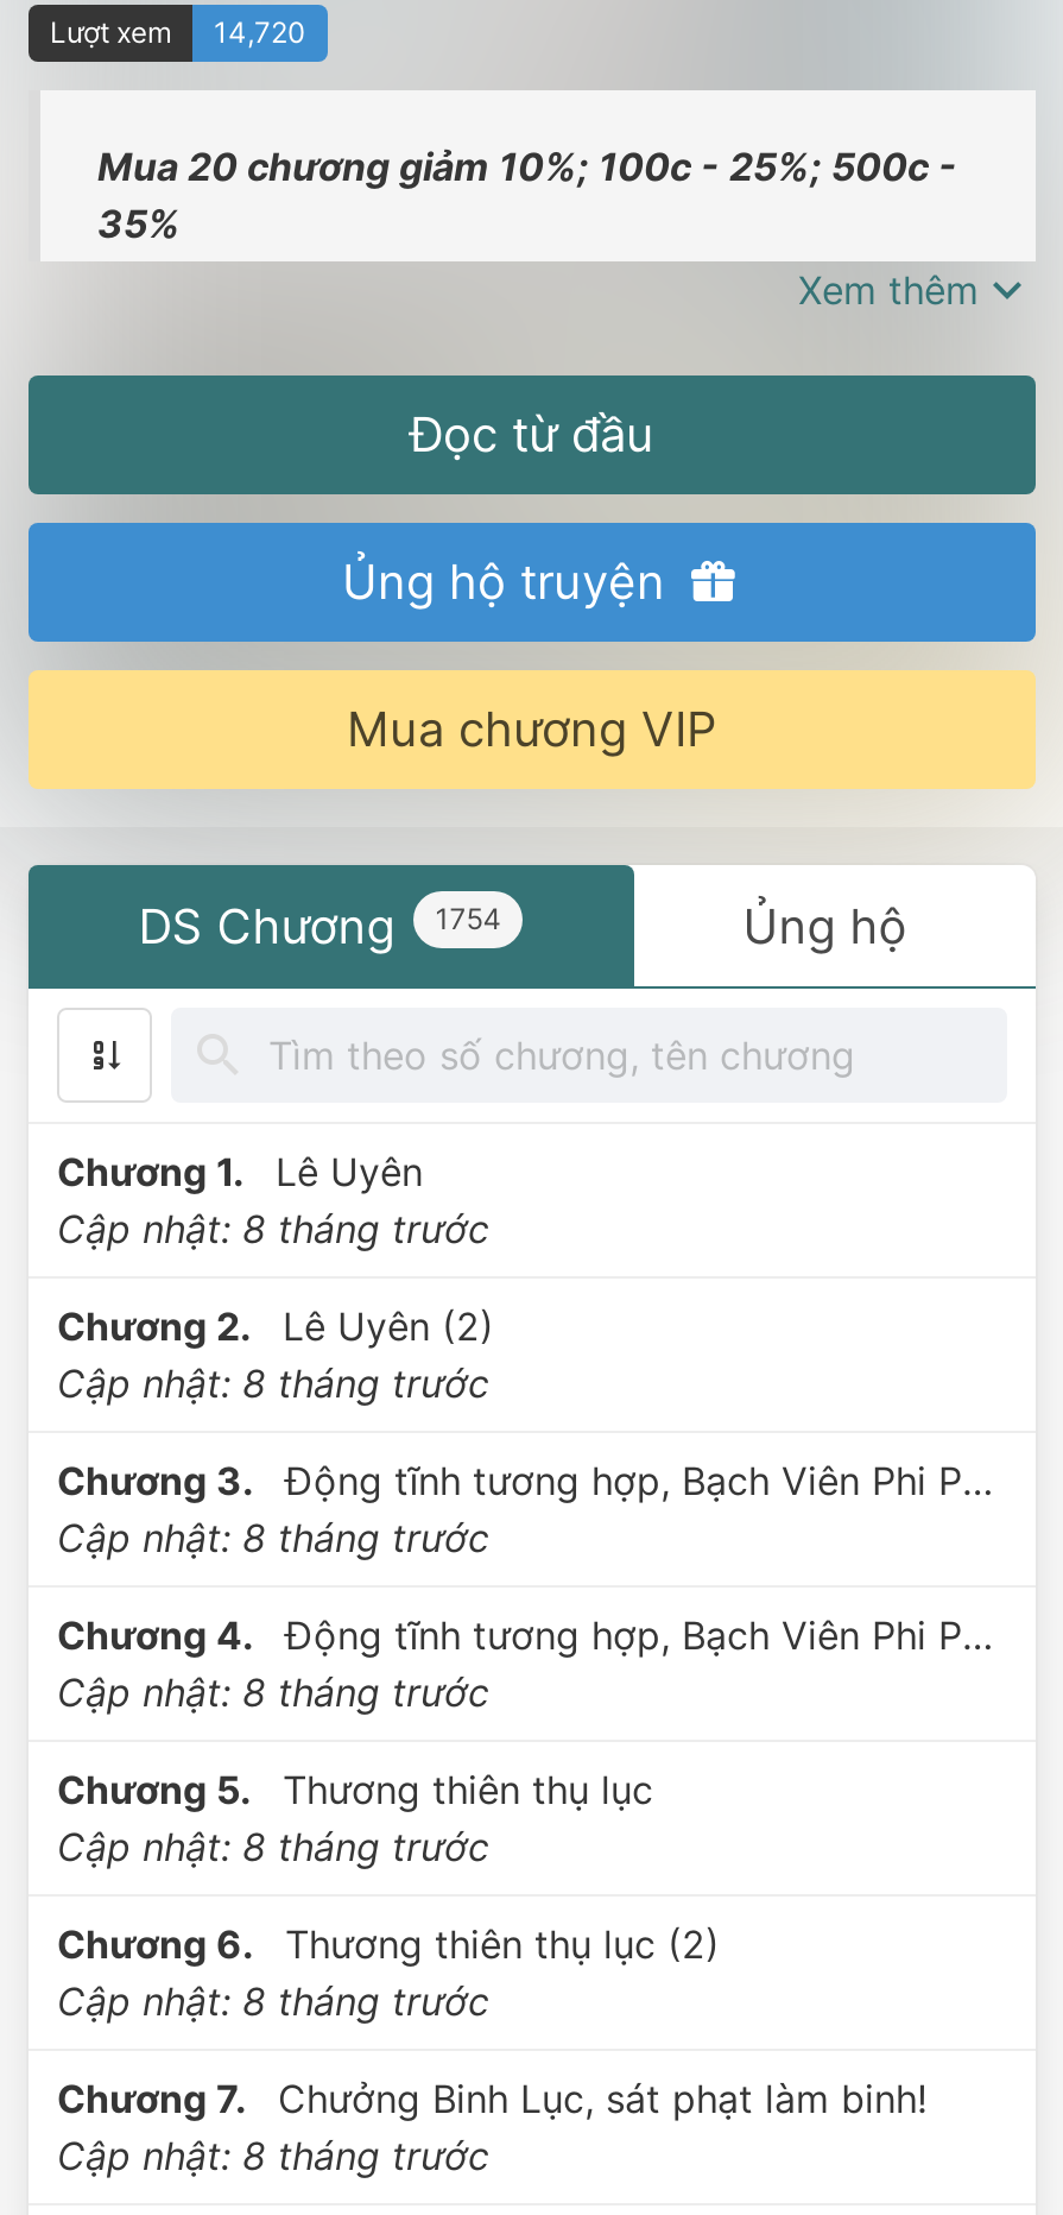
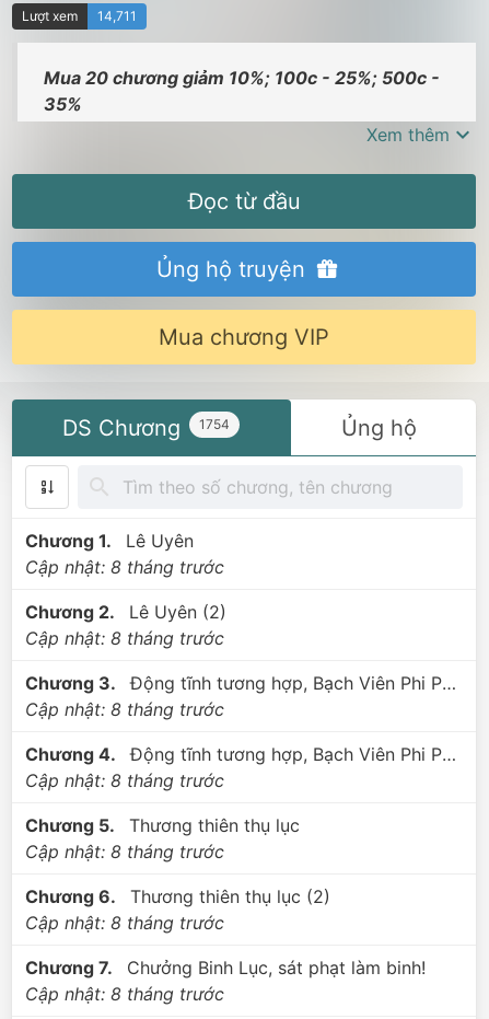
[50,14,306,50] Lượt xem 14,720 -> [22,8,137,24] Lượt xem 14,711

